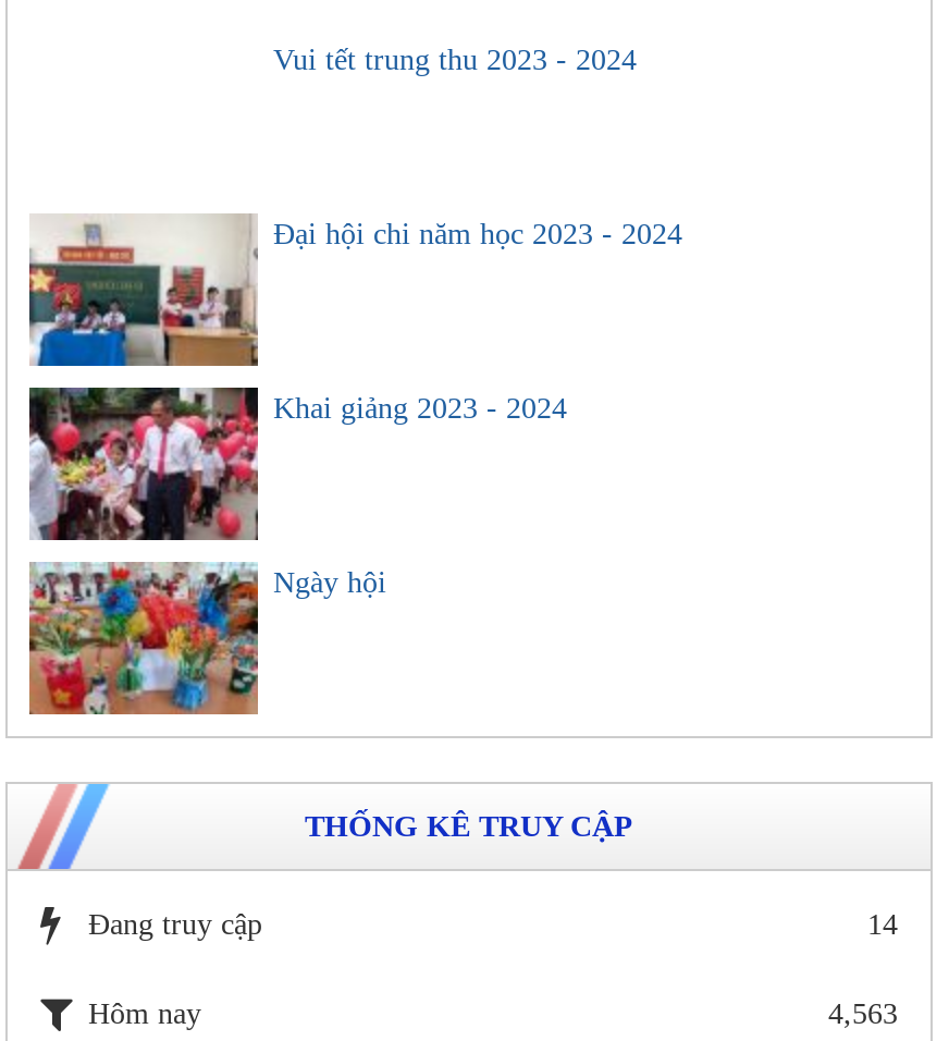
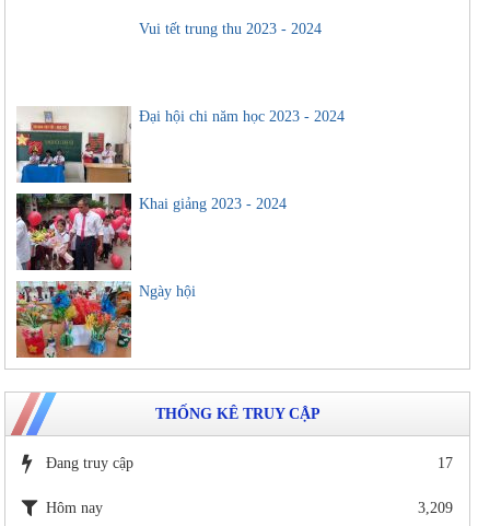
[867,909,898,941] 14 -> [438,455,453,472] 17
[828,998,898,1031] 4,563 -> [418,500,453,516] 3,209

